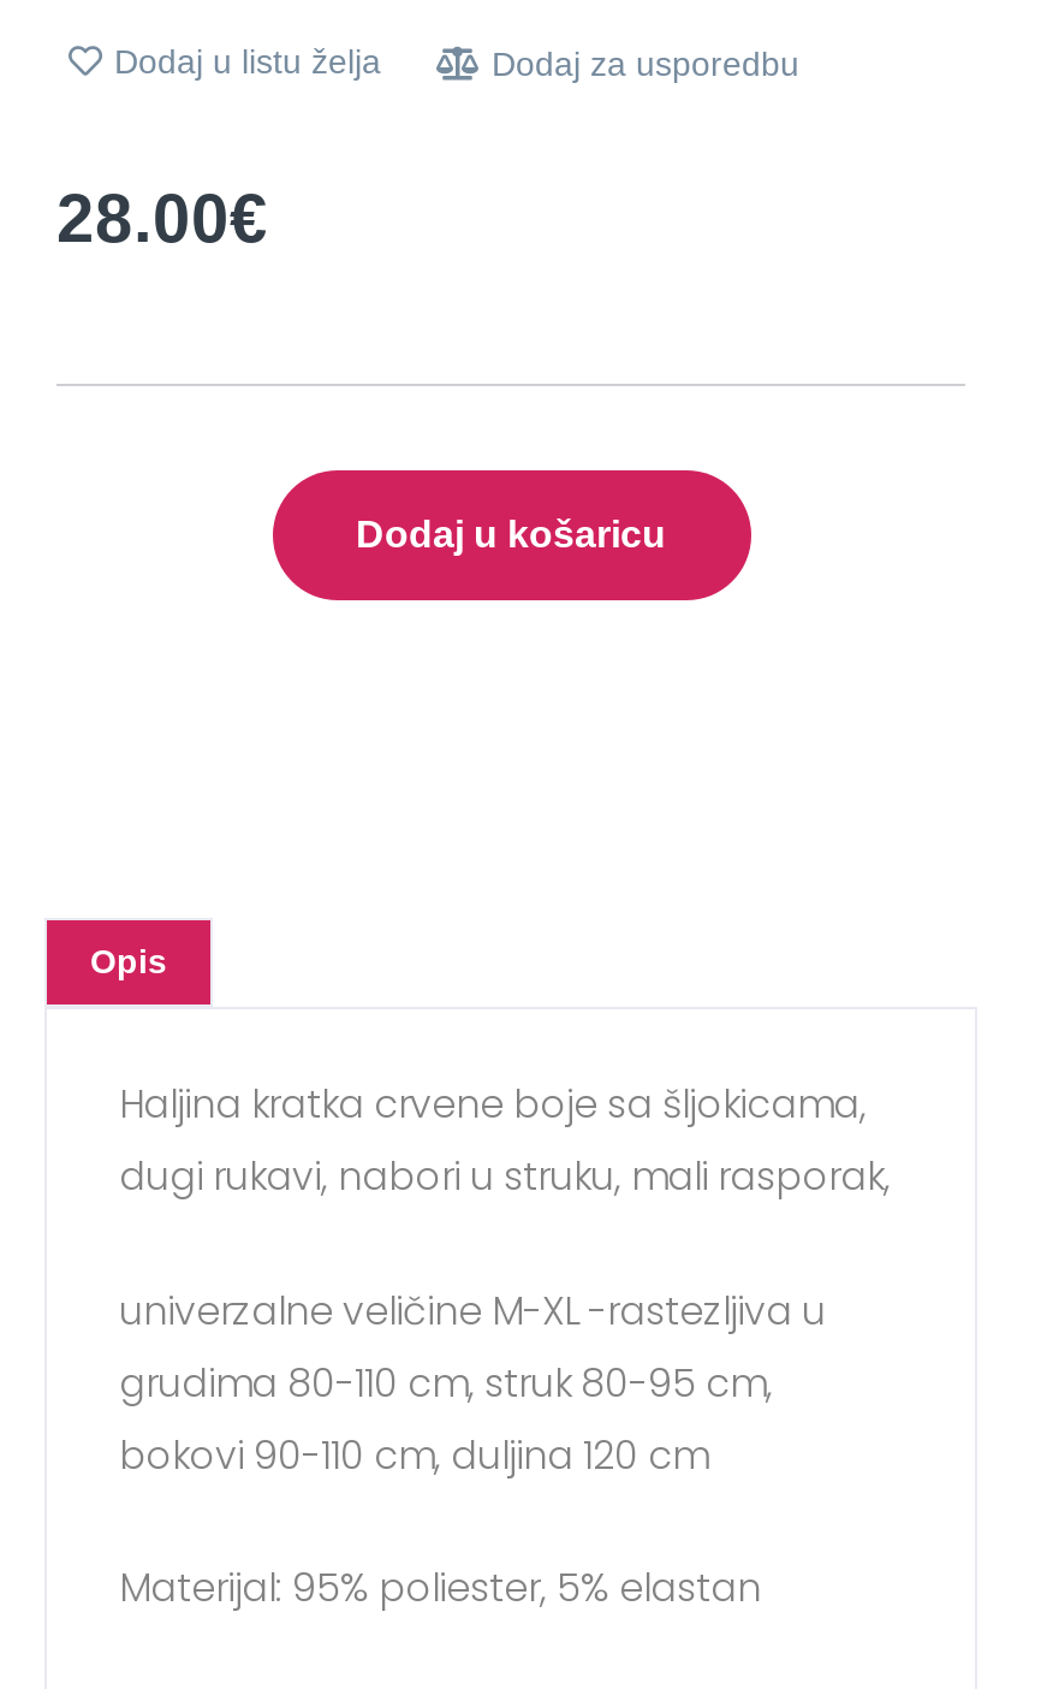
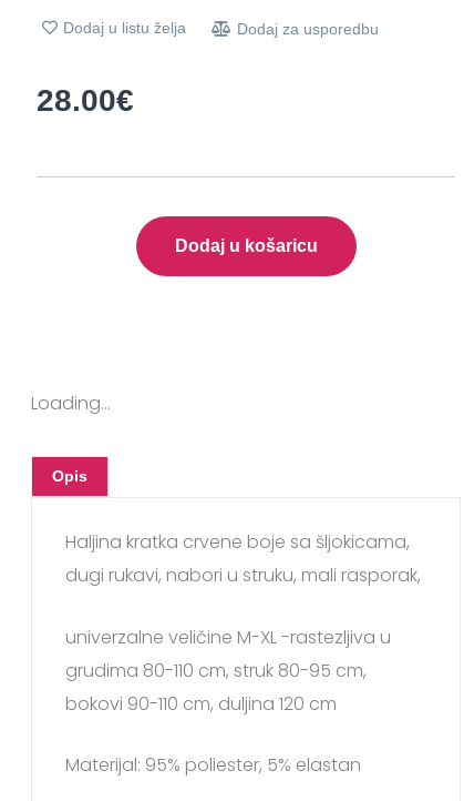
none -> [31,391,111,416] Loading...

